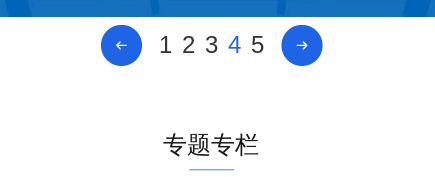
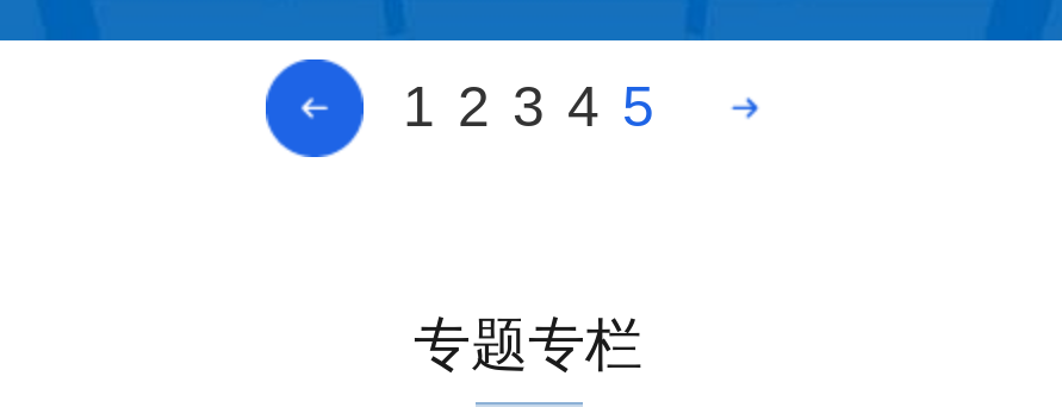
[280,24,324,67] [image] -> none

